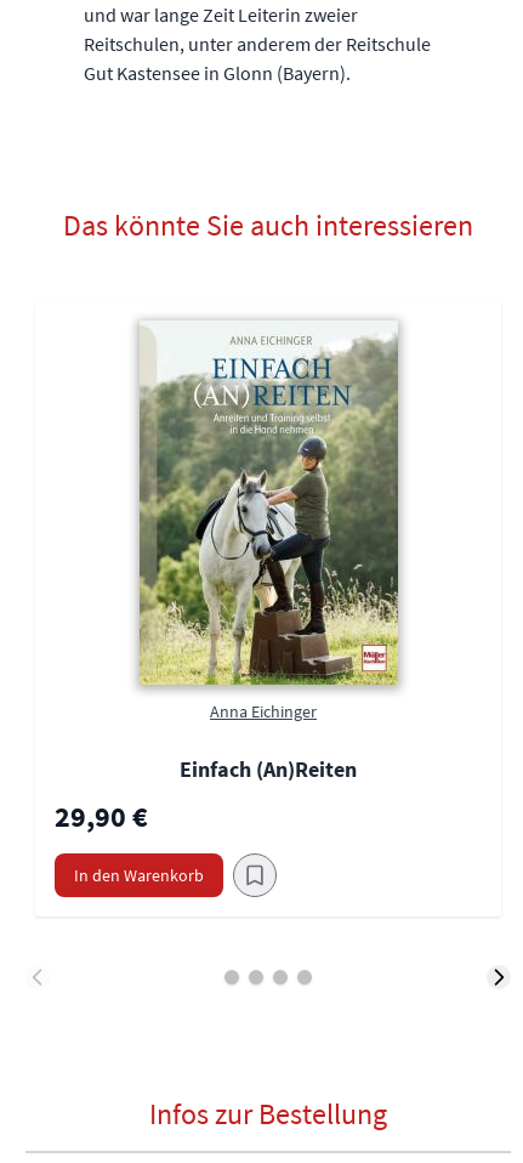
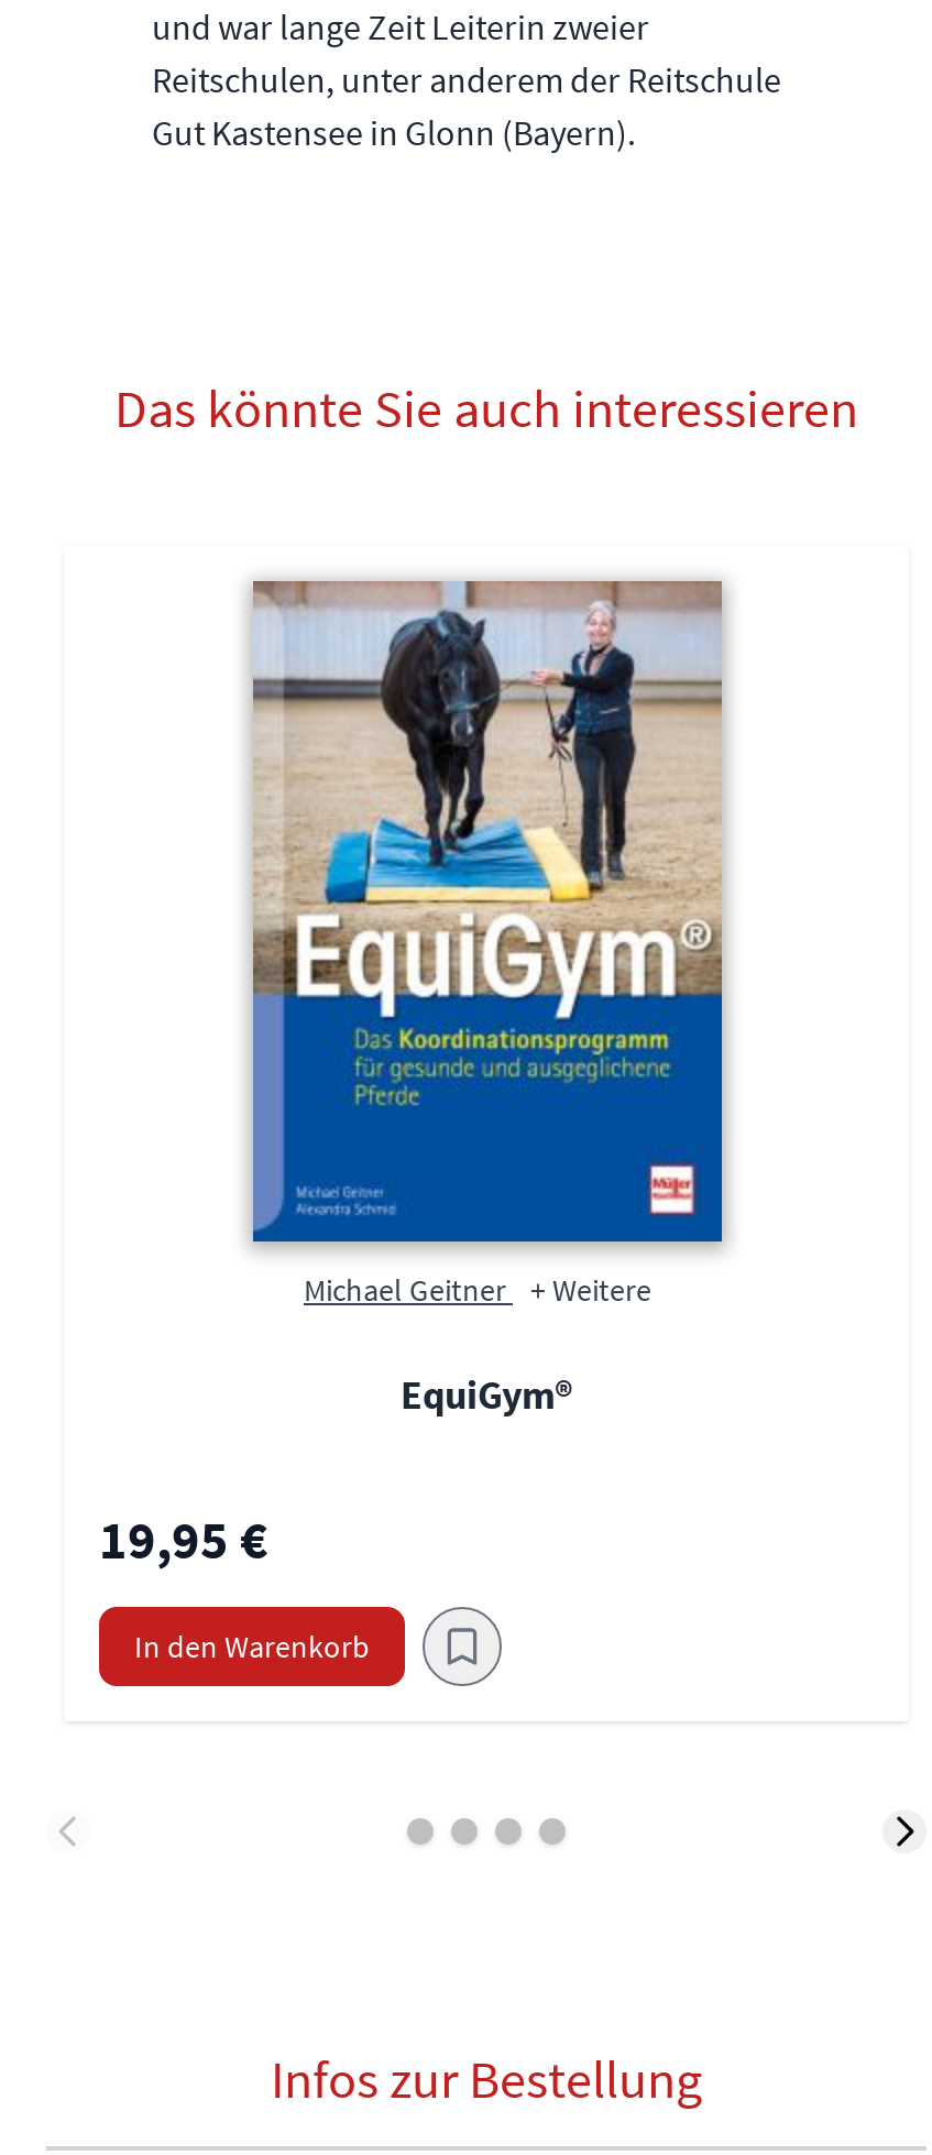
[55,320,399,835] [image] | Anna Eichinger | Einfach (An)Reiten | 29,90 € -> [99,579,724,1573] [image] | Michael Geitner + Weitere | EquiGym® | 19,95 €

